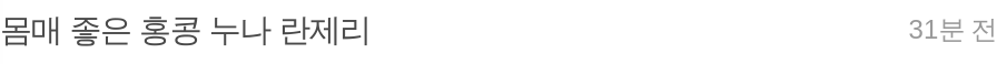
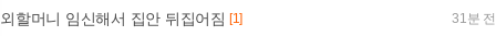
[0,11,370,47] 몸매 좋은 홍콩 누나 란제리 -> [0,9,243,27] 외할머니 임신해서 집안 뒤집어짐 [1]

